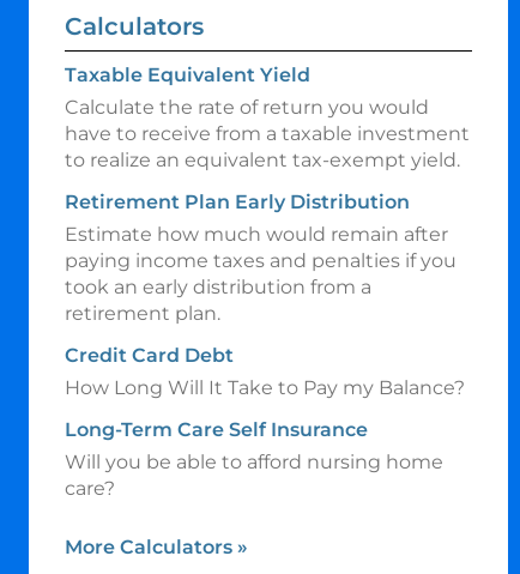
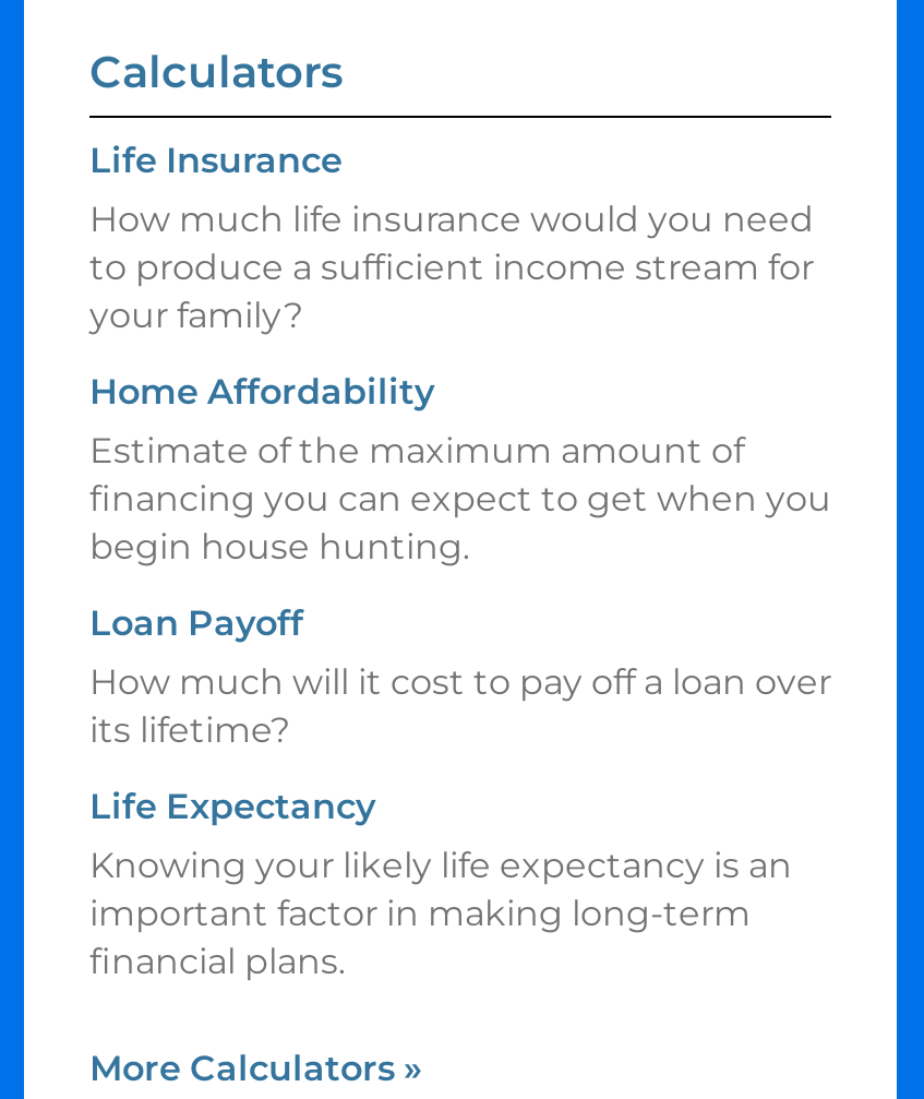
[65,63,470,171] Taxable Equivalent Yield | Calculate the rate of return you would | have to receive from a taxable investment | to realize an equivalent tax-exempt yield. -> [89,139,814,336] Life Insurance | How much life insurance would you need | to produce a sufficient income stream for | your family?
[65,190,456,325] Retirement Plan Early Distribution | Estimate how much would remain after | paying income taxes and penalties if you | took an early distribution from a | retirement plan. -> [89,371,831,567] Home Affordability | Estimate of the maximum amount of | financing you can expect to get when you | begin house hunting.
[65,344,465,399] Credit Card Debt | How Long Will It Take to Pay my Balance? -> [89,602,831,751] Loan Payoff | How much will it cost to pay off a loan over | its lifetime?
[65,418,443,500] Long-Term Care Self Insurance | Will you be able to afford nursing home | care? -> [89,786,792,982] Life Expectancy | Knowing your likely life expectancy is an | important factor in making long-term | financial plans.

